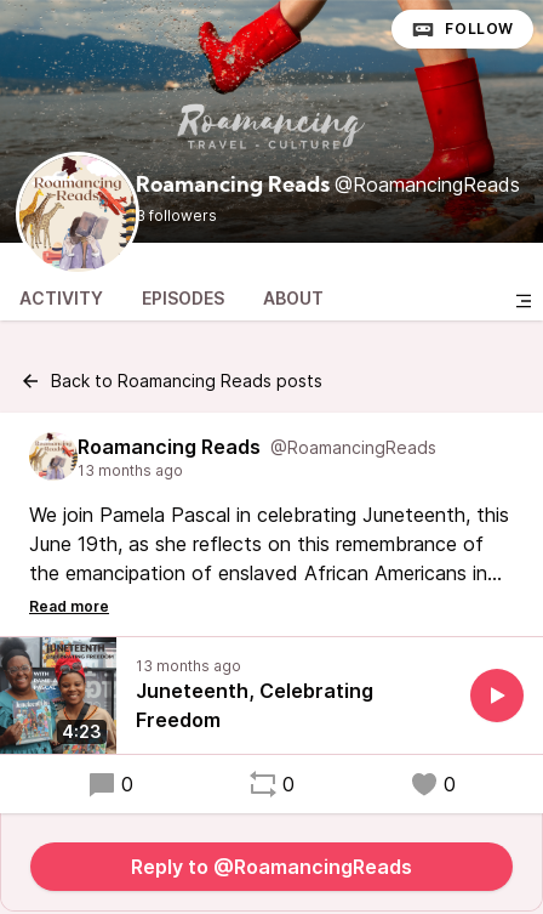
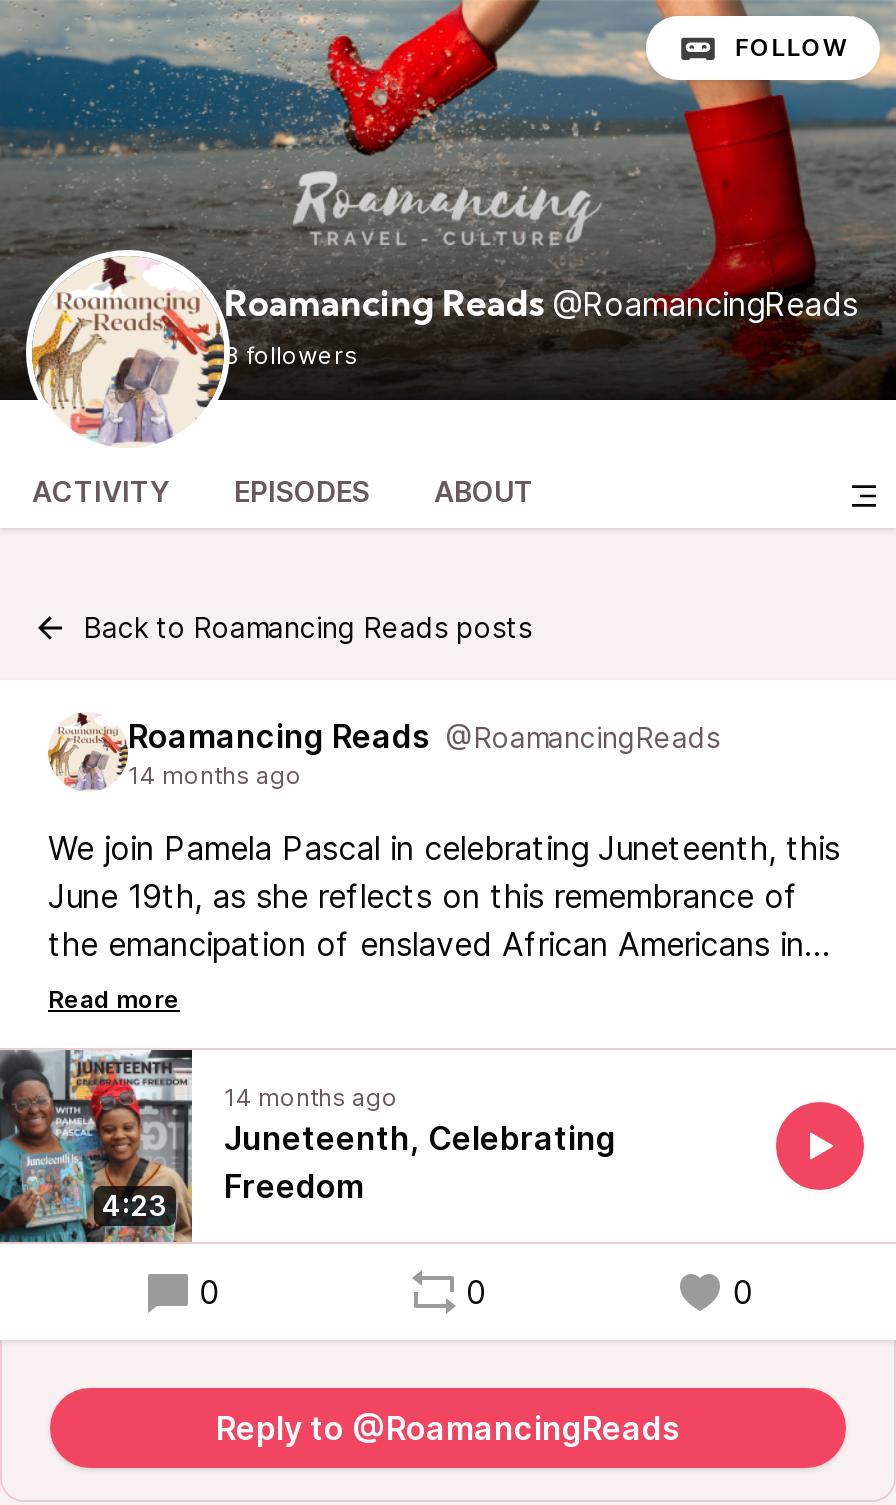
[78,461,183,479] 13 months ago -> [128,760,302,790] 14 months ago
[136,657,241,675] 13 months ago -> [224,1082,398,1112] 14 months ago

